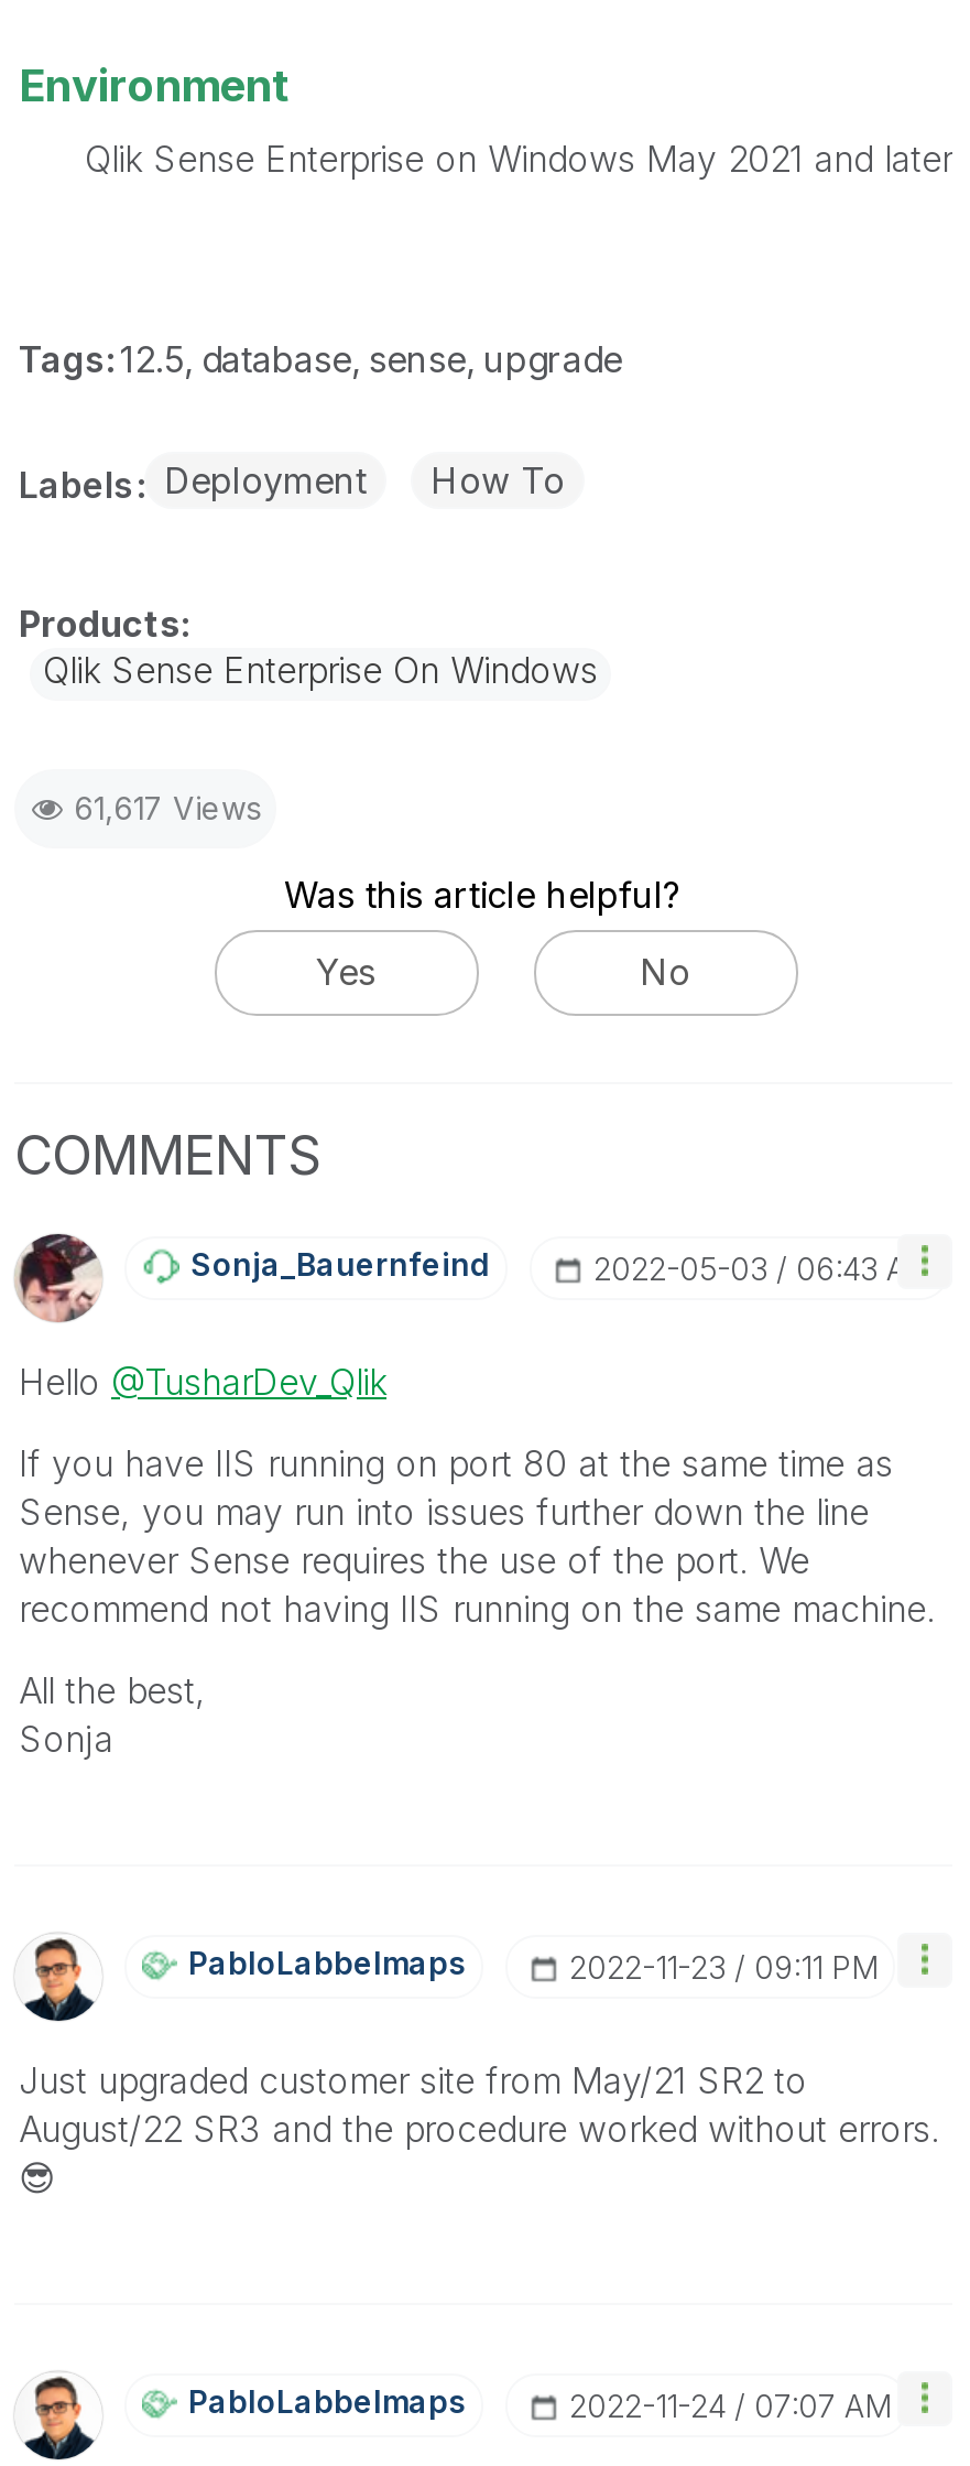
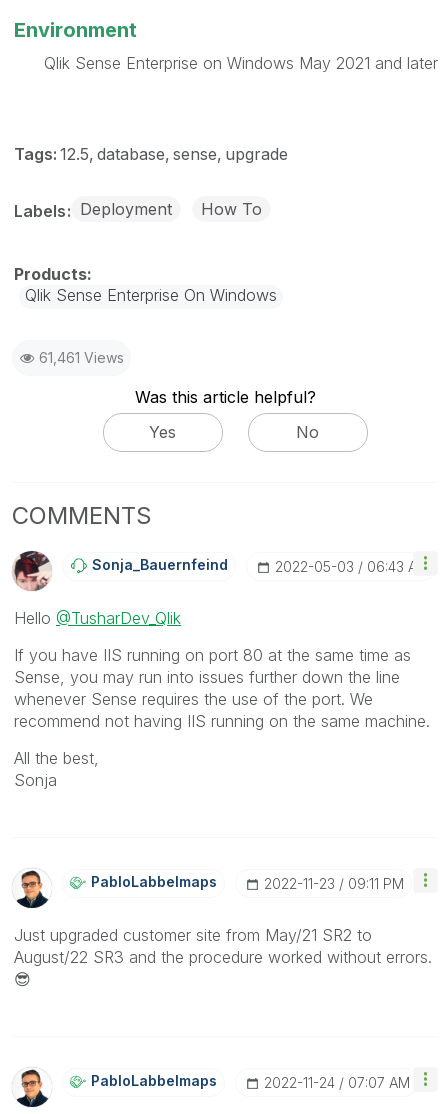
[74,788,261,825] 61,617 Views -> [39,348,124,365] 61,461 Views

